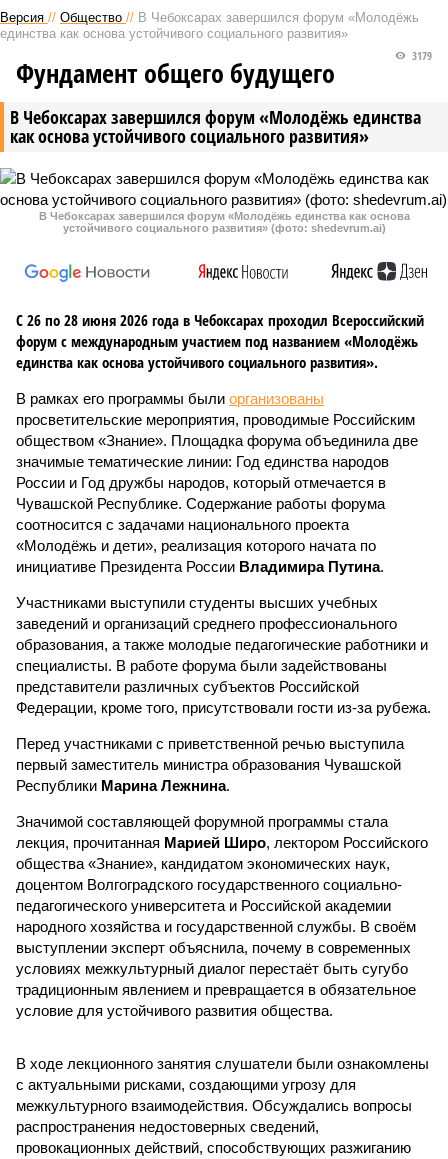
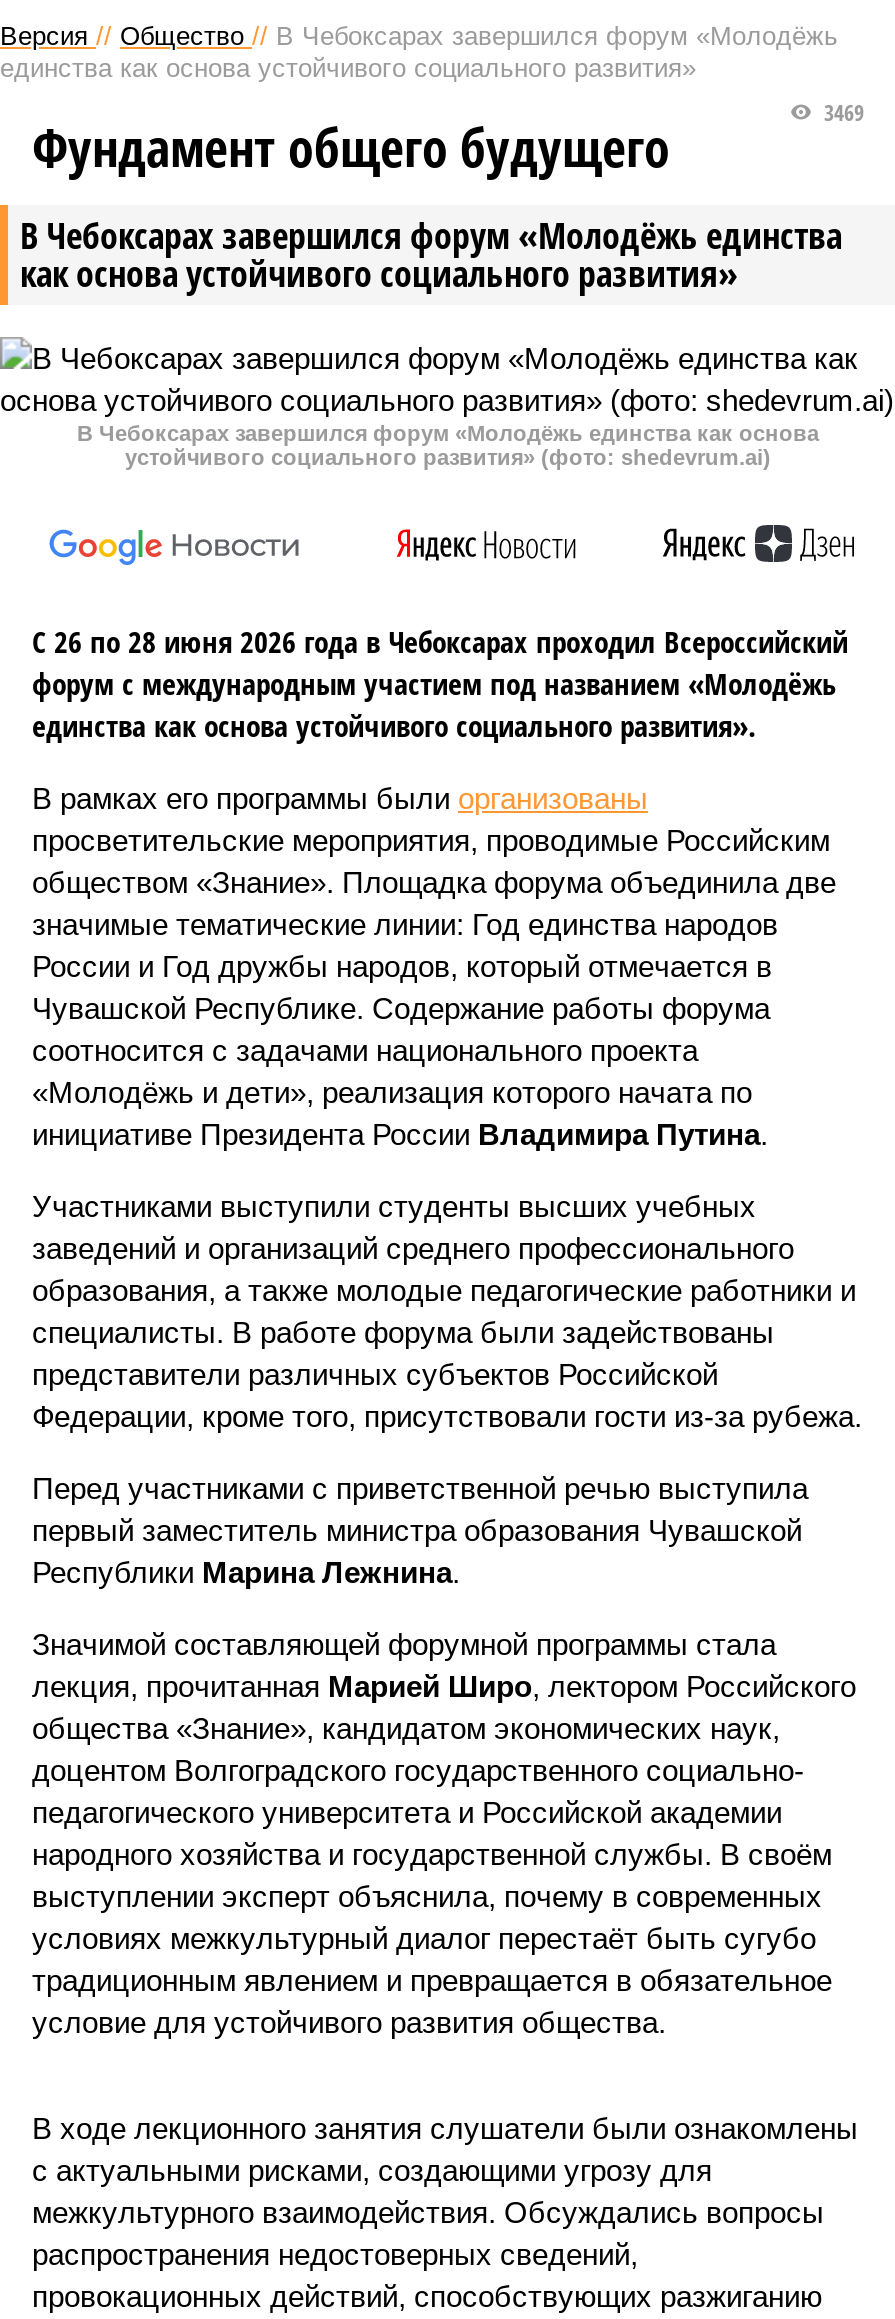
[409,48,432,63] 3179 -> [818,97,864,127] 3469

